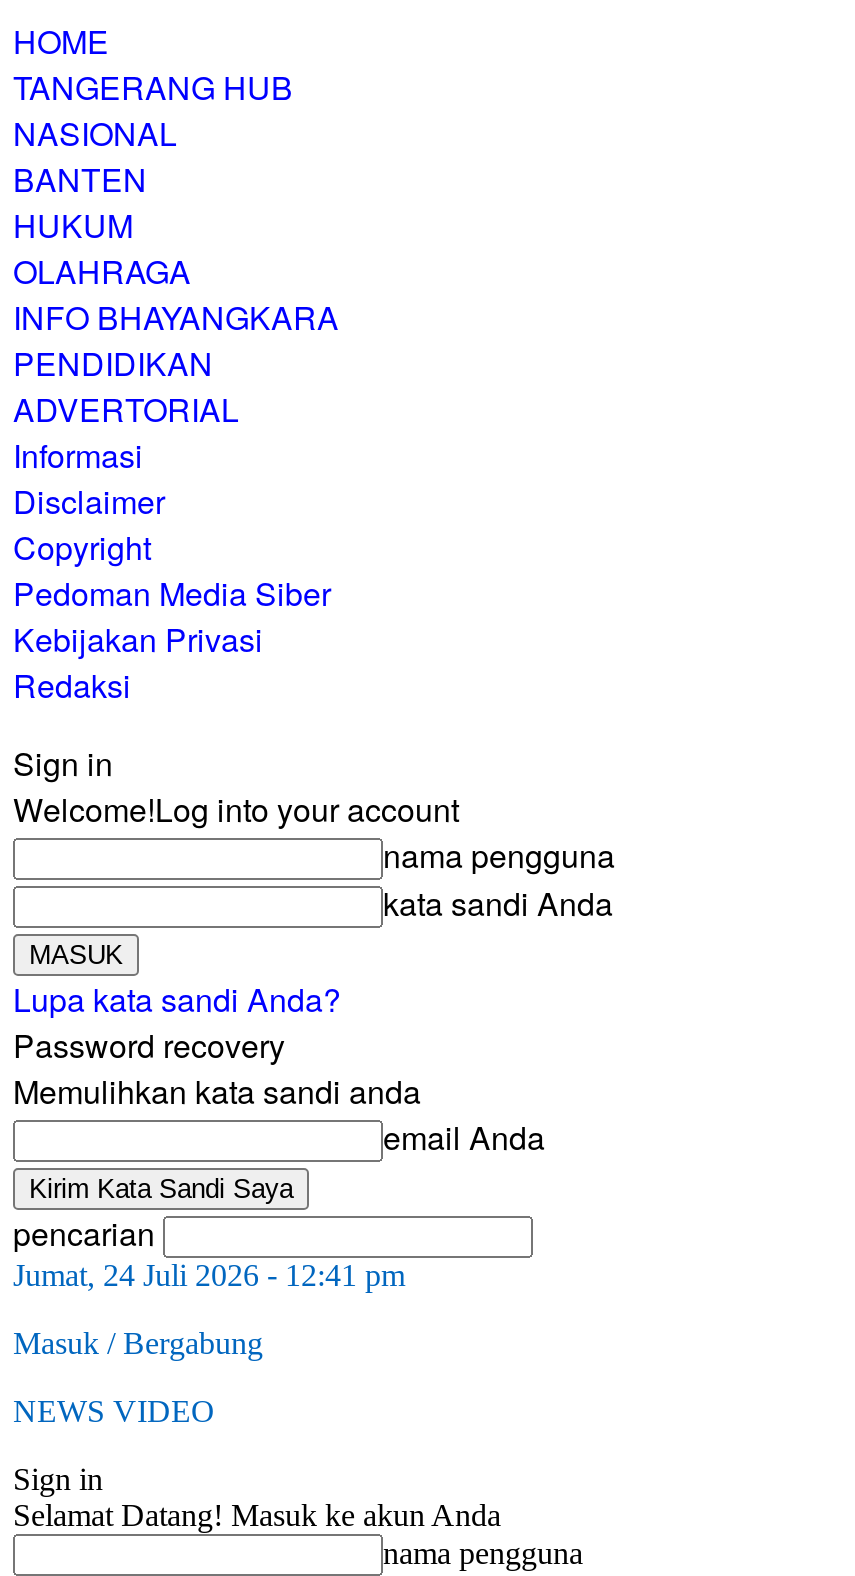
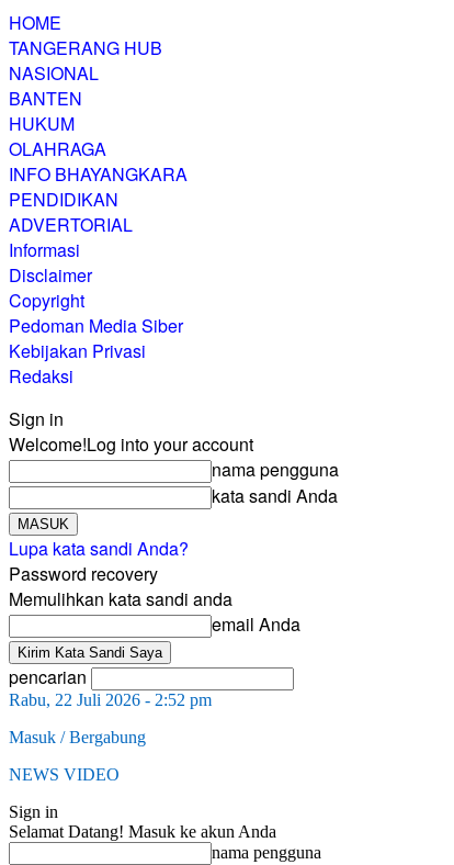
[13,1258,405,1292] Jumat, 24 Juli 2026 - 12:41 pm -> [9,690,212,709] Rabu, 22 Juli 2026 - 2:52 pm

